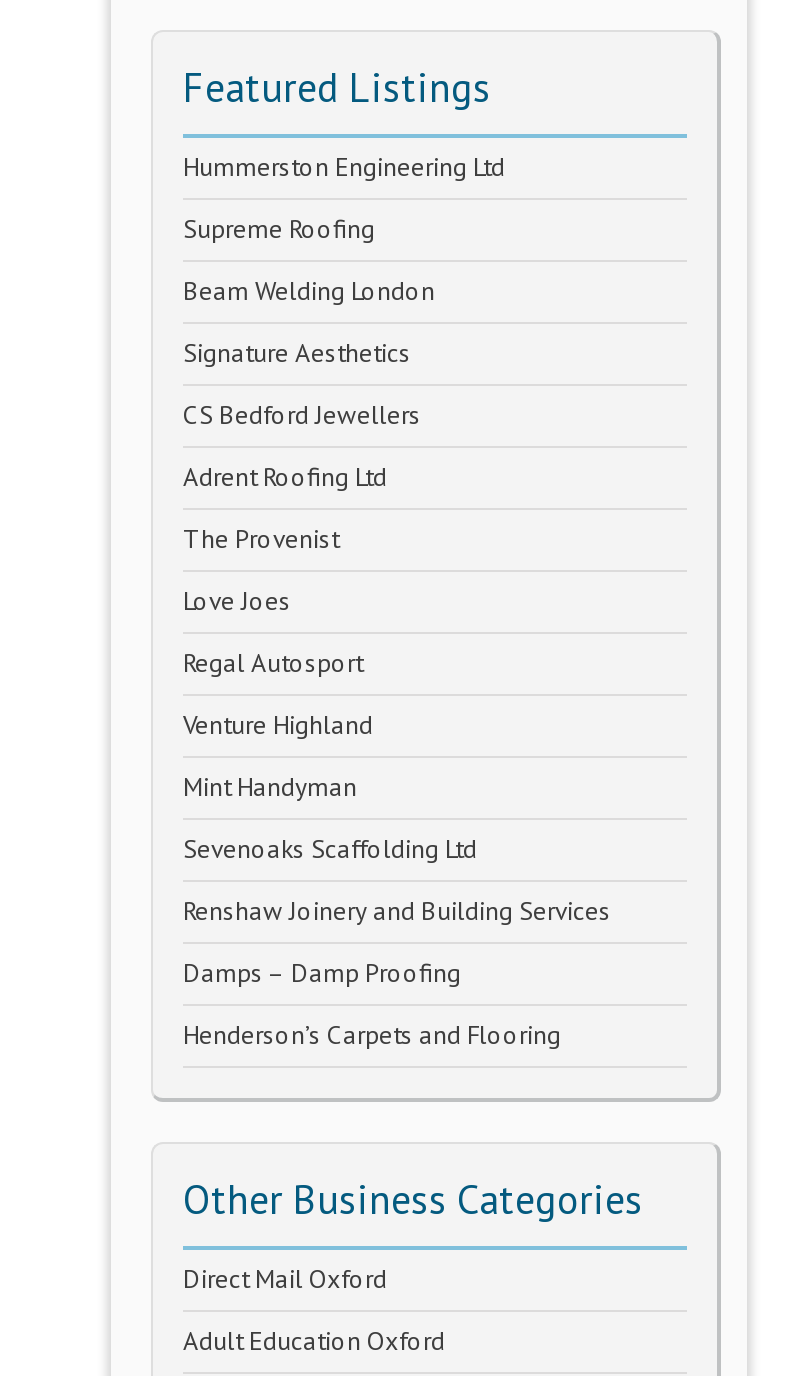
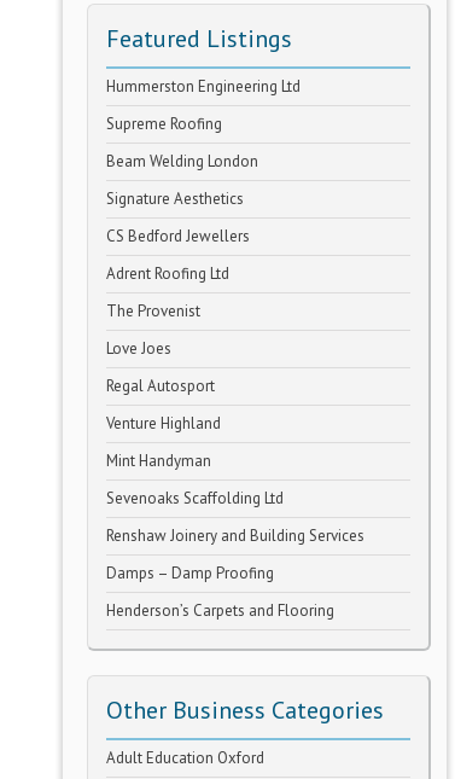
[183,1262,387,1296] Direct Mail Oxford -> none

